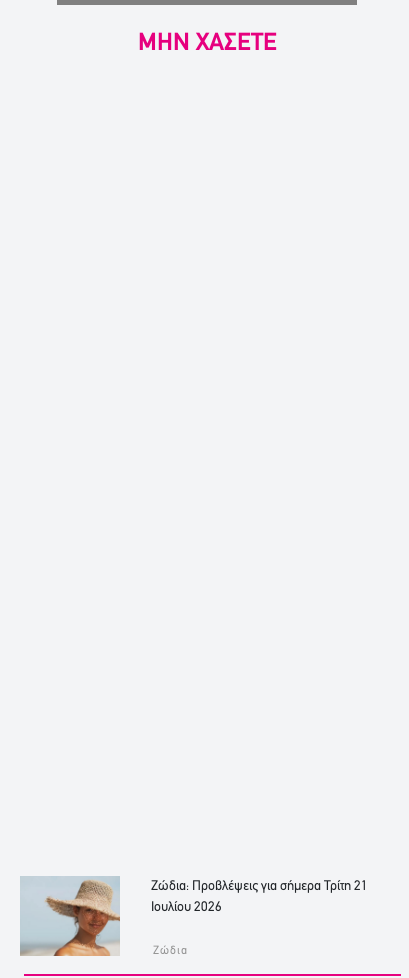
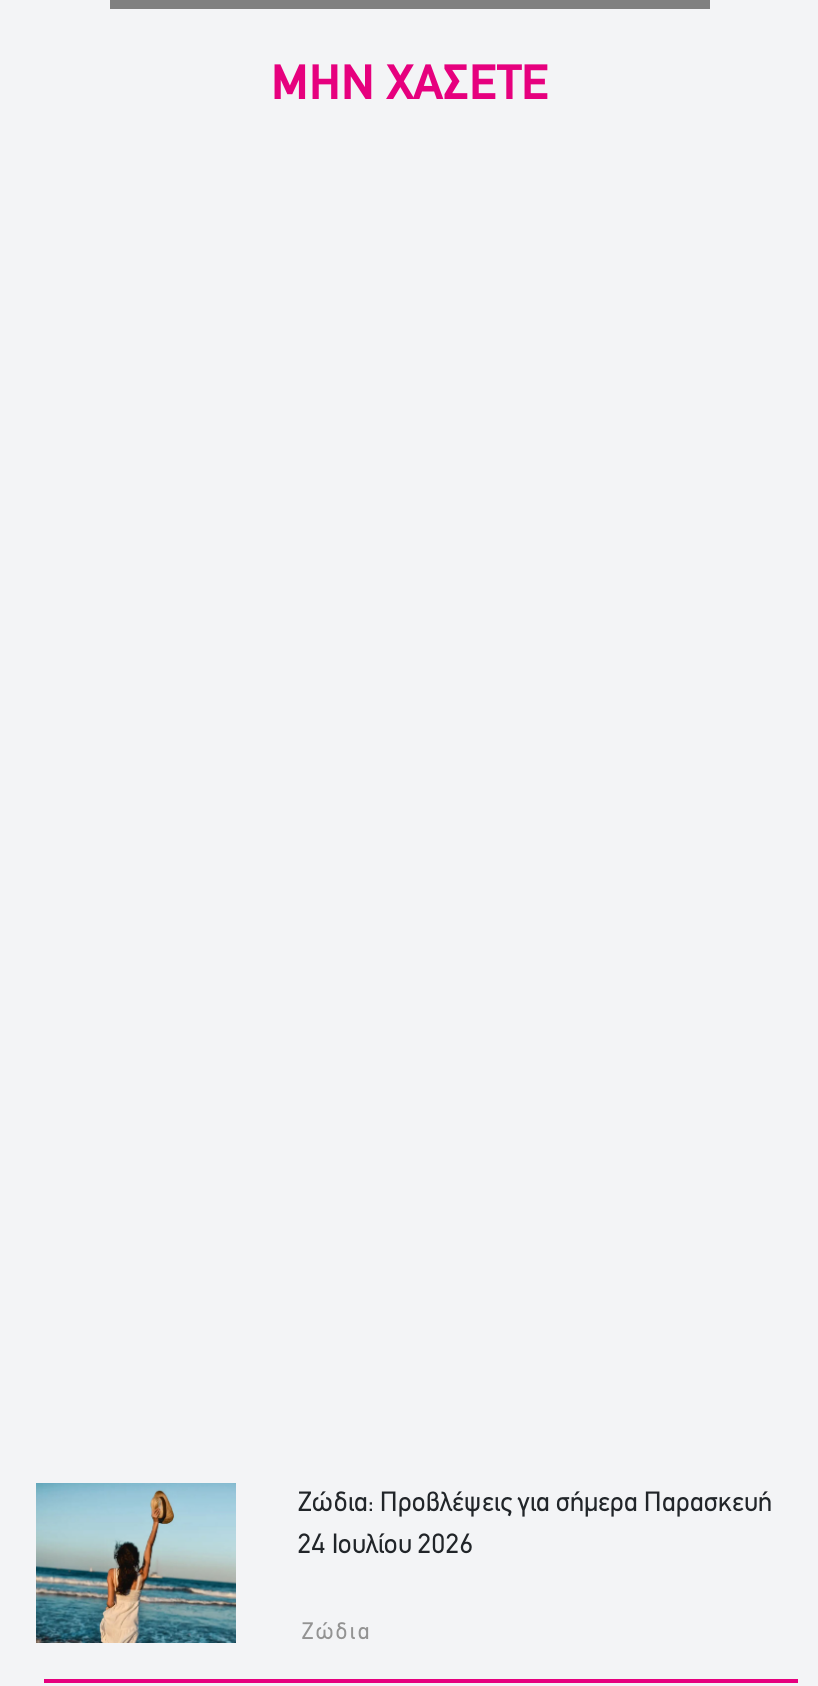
[19,877,368,957] [image] | Ζώδια: Προβλέψεις για σήμερα Τρίτη 21 | Ιουλίου 2026 -> [34,1483,772,1645] [image] | Ζώδια: Προβλέψεις για σήμερα Παρασκευή | 24 Ιουλίου 2026

